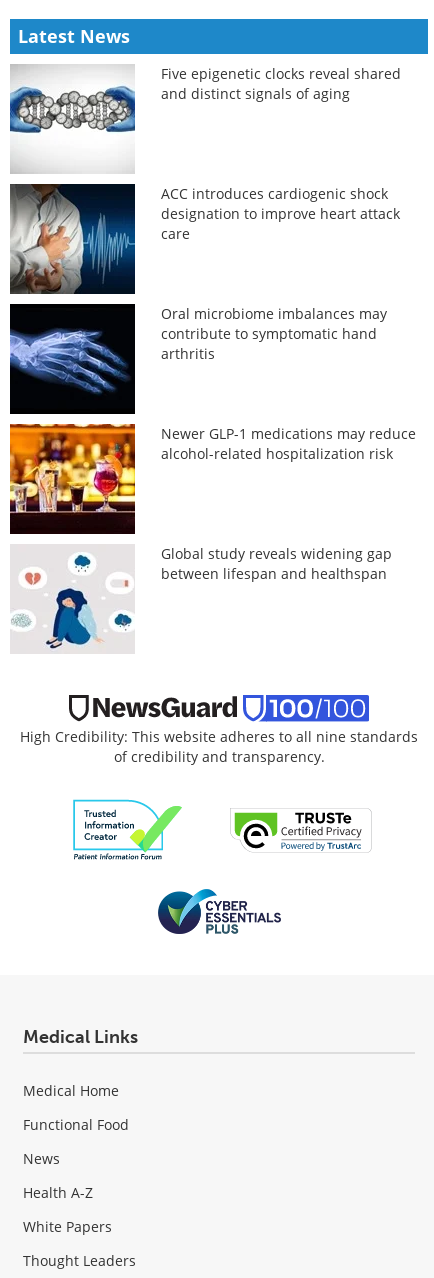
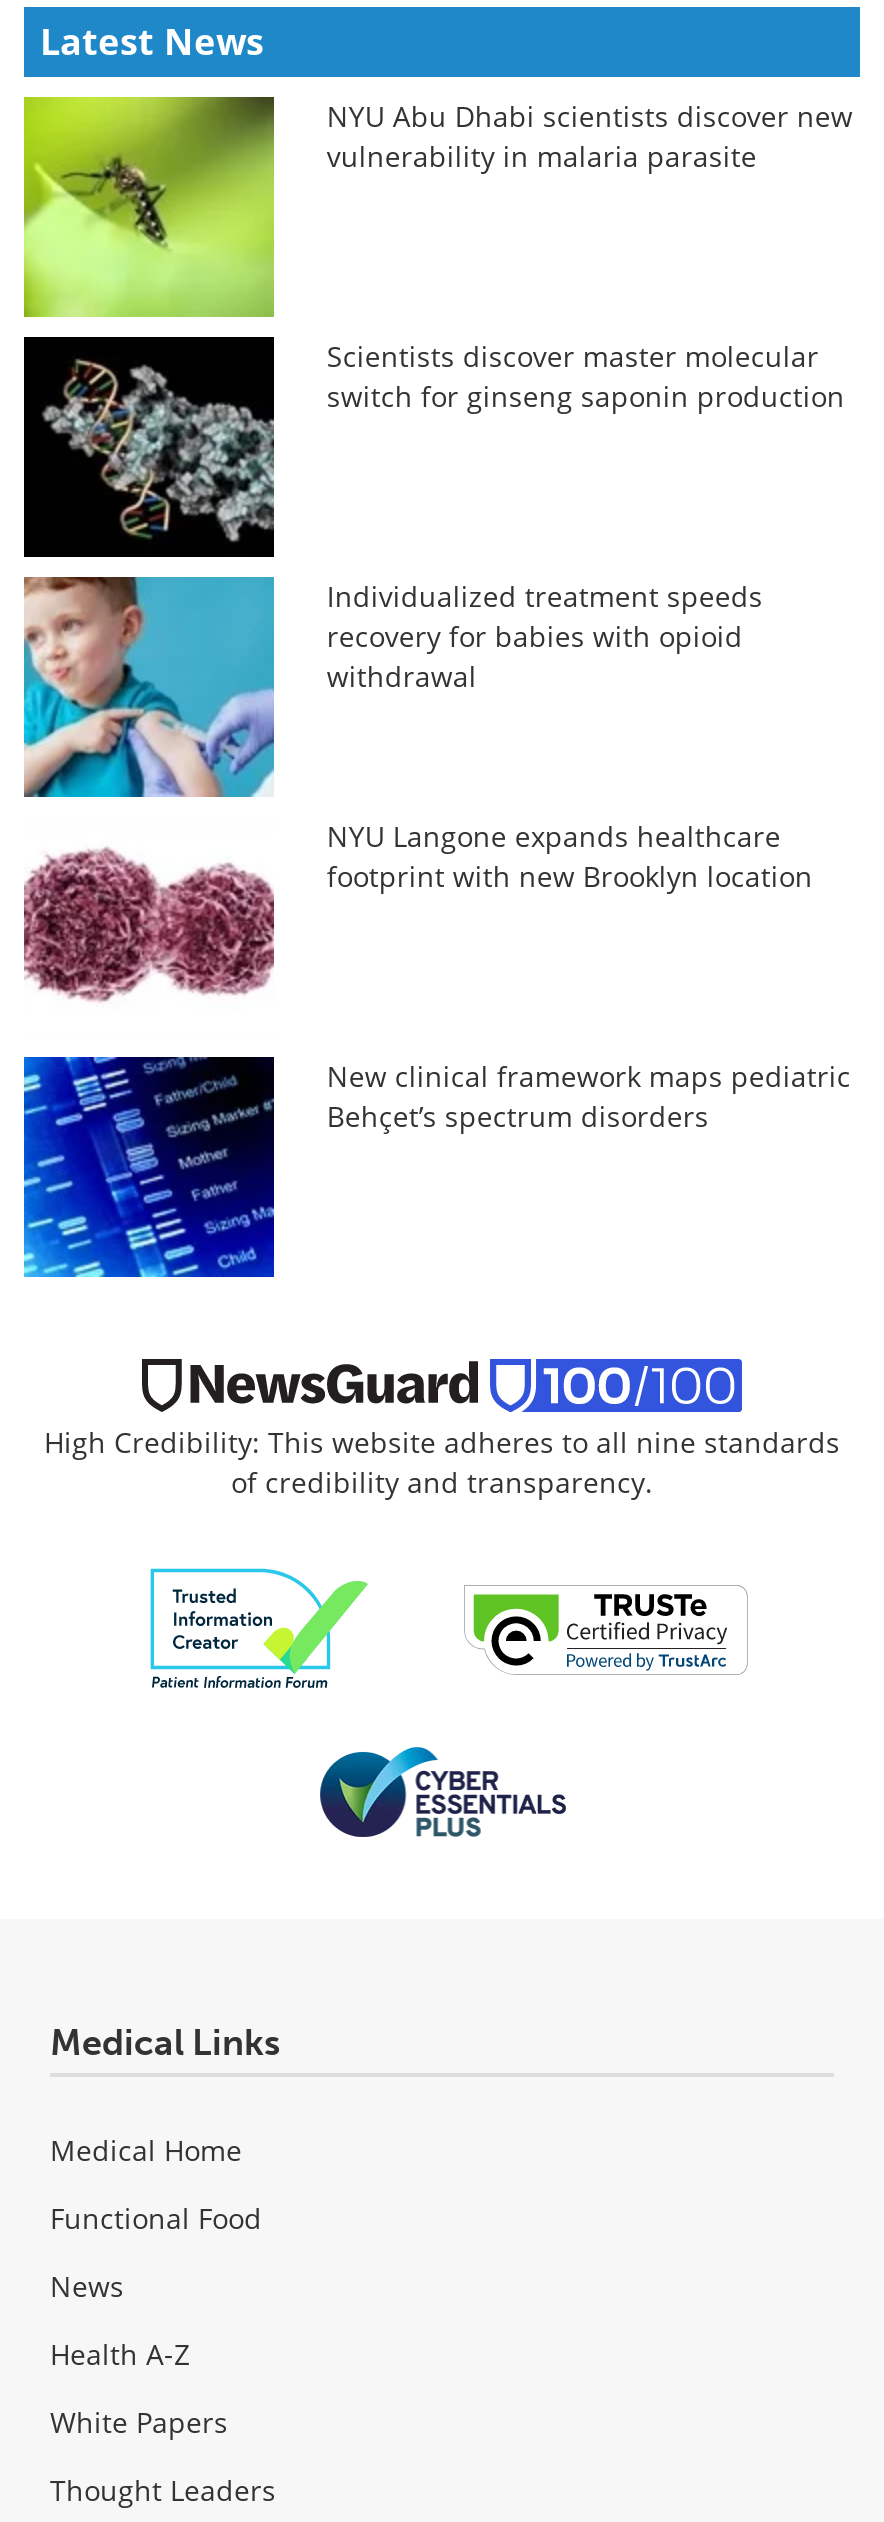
[9,64,401,174] [image] | Five epigenetic clocks reveal shared | and distinct signals of aging -> [22,95,853,319] [image] | NYU Abu Dhabi scientists discover new | vulnerability in malaria parasite
[9,184,400,294] [image] | ACC introduces cardiogenic shock | designation to improve heart attack | care -> [22,336,845,555] [image] | Scientists discover master molecular | switch for ginseng saponin production
[9,303,387,415] [image] | Oral microbiome imbalances may | contribute to symptomatic hand | arthritis -> [22,575,763,799] [image] | Individualized treatment speeds | recovery for babies with opioid | withdrawal
[9,423,416,535] [image] | Newer GLP-1 medications may reduce | alcohol-related hospitalization risk -> [22,816,813,1037] [image] | NYU Langone expands healthcare | footprint with new Brooklyn location
[10,544,392,654] [image] | Global study reveals widening gap | between lifespan and healthspan -> [22,1055,851,1279] [image] | New clinical framework maps pediatric | Behçet’s spectrum disorders

